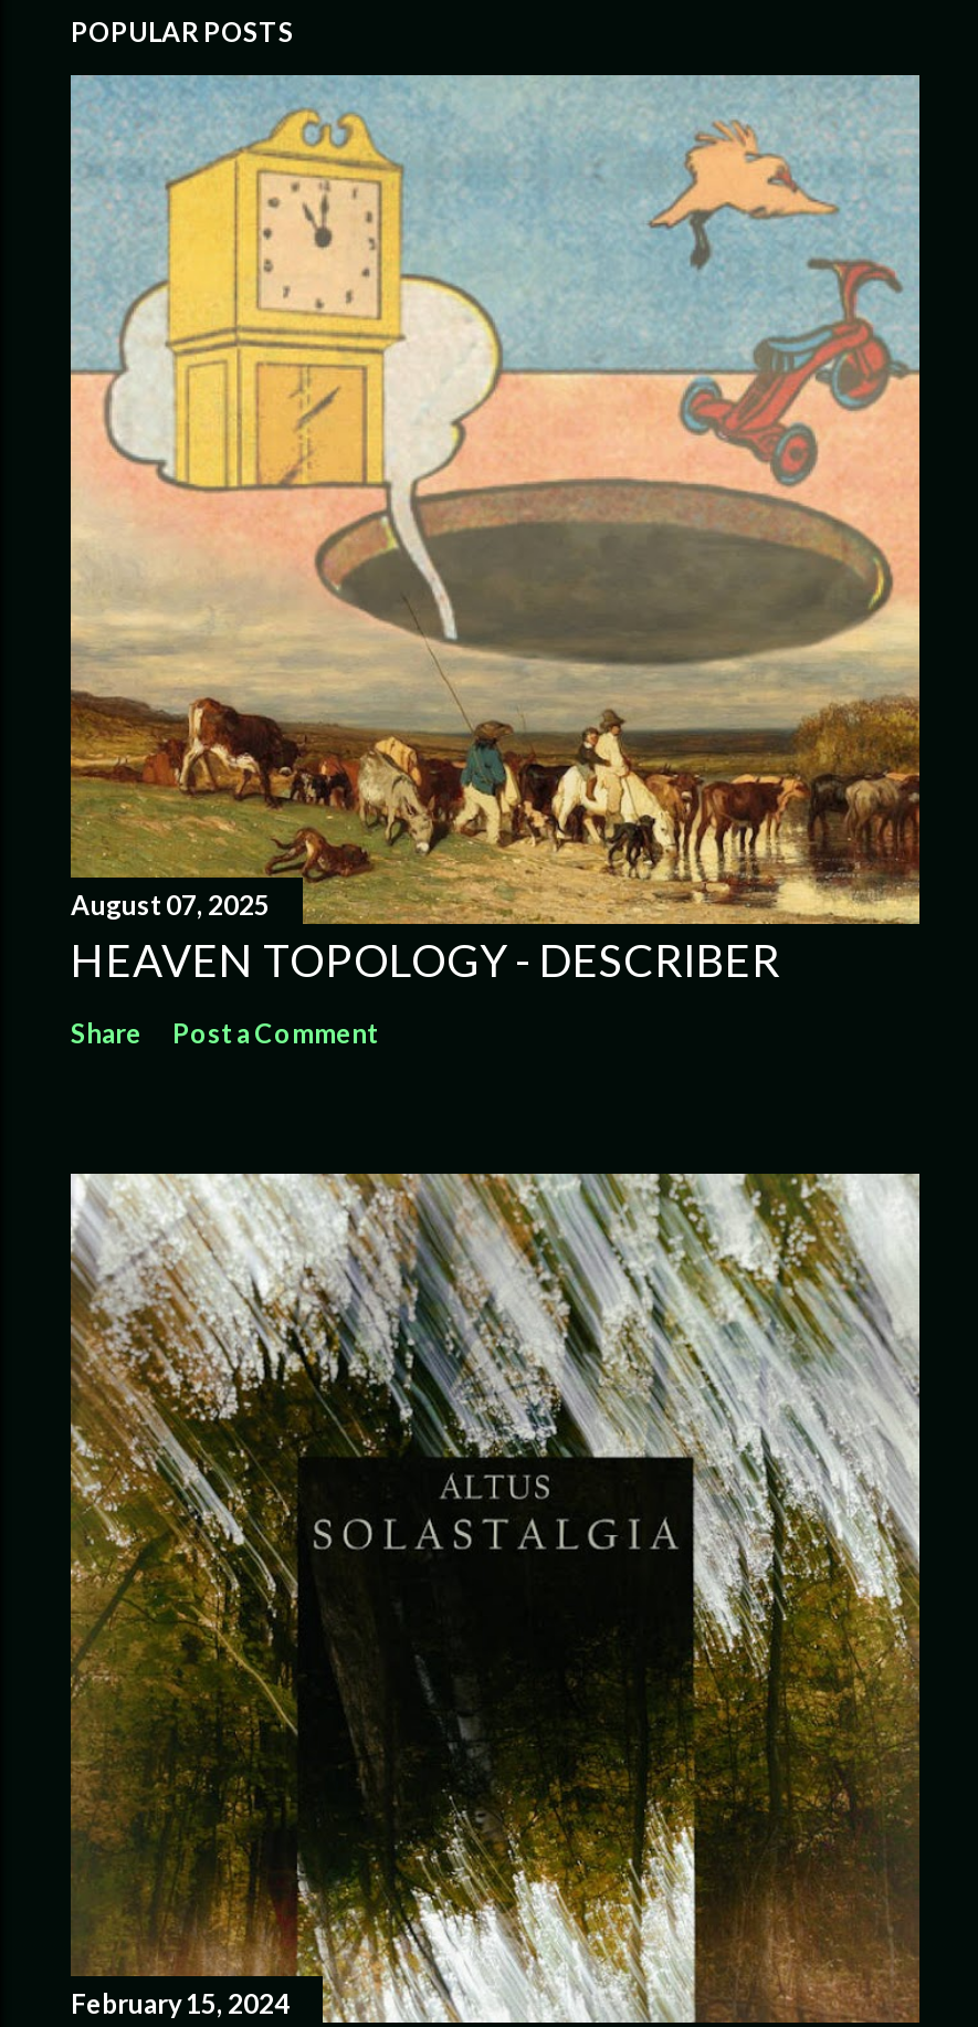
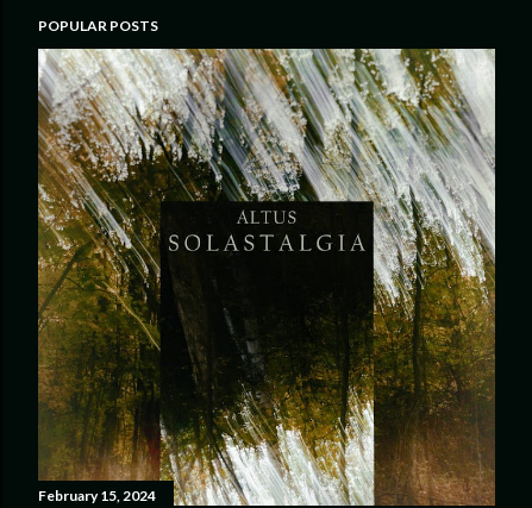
[69,73,922,1050] [image] | August 07, 2025 | HEAVEN TOPOLOGY - DESCRIBER | Share | Post a Comment -> none

